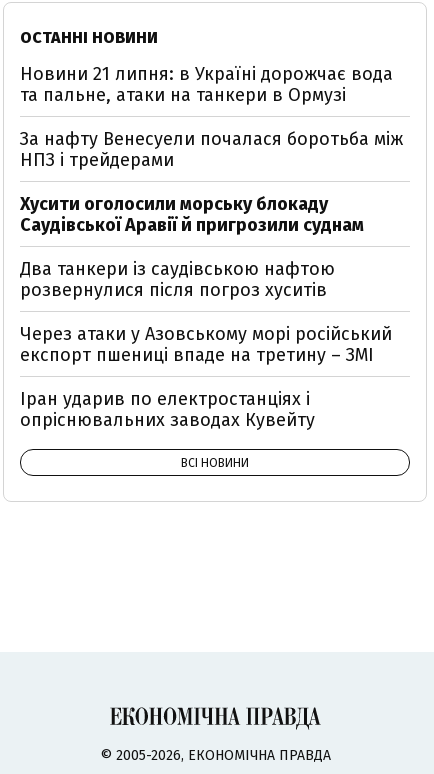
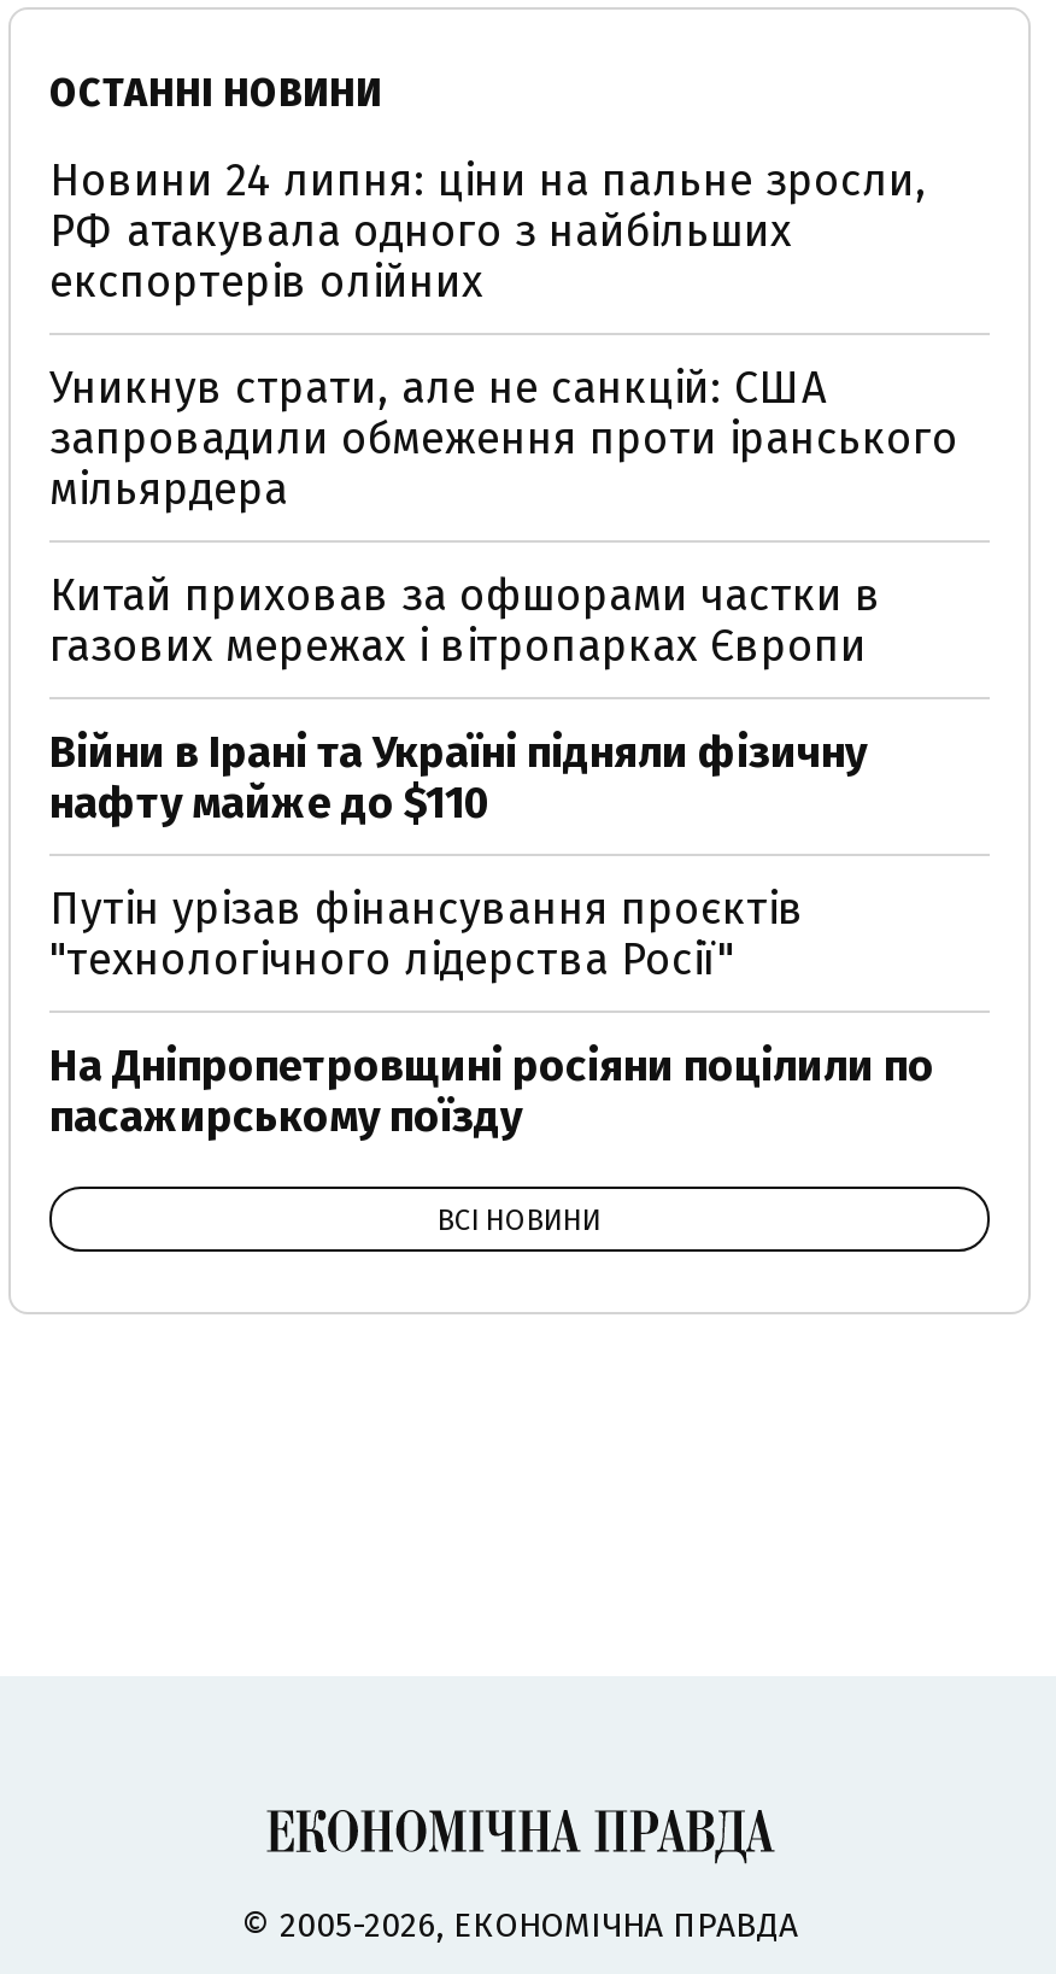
[20,63,393,106] Новини 21 липня: в Україні дорожчає вода | та пальне, атаки на танкери в Ормузі -> [49,154,927,309] Новини 24 липня: ціни на пальне зросли, | РФ атакувала одного з найбільших | експортерів олійних
[20,128,403,171] За нафту Венесуели почалася боротьба між | НПЗ і трейдерами -> [49,362,958,516] Уникнув страти, але не санкцій: США | запровадили обмеження проти іранського | мільярдера
[20,193,364,236] Хусити оголосили морську блокаду | Саудівської Аравії й пригрозили суднам -> [49,569,881,673] Китай приховав за офшорами частки в | газових мережах і вітропарках Європи
[20,258,335,301] Два танкери із саудівською нафтою | розвернулися після погроз хуситів -> [49,726,867,830] Війни в Ірані та Україні підняли фізичну | нафту майже до $110
[20,323,392,366] Через атаки у Азовському морі російський | експорт пшениці впаде на третину – ЗМІ -> [49,883,804,986] Путін урізав фінансування проєктів | "технологічного лідерства Росії"
[20,388,315,431] Іран ударив по електростанціях і | опріснювальних заводах Кувейту -> [49,1039,934,1143] На Дніпропетровщині росіяни поцілили по | пасажирському поїзду

